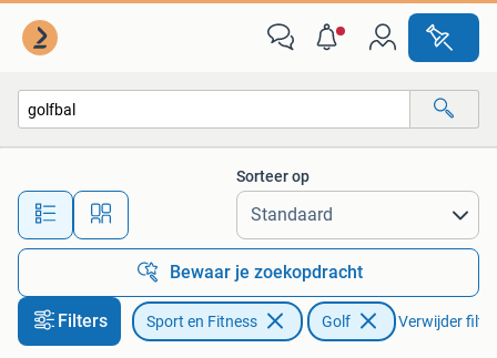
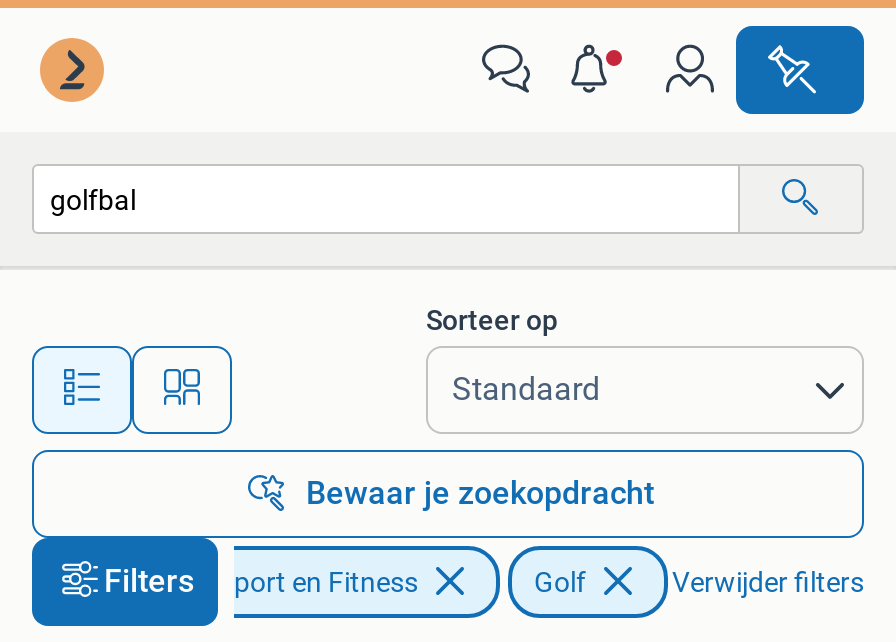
[267,300,322,342] [image] -> [474,544,572,620] [image]

